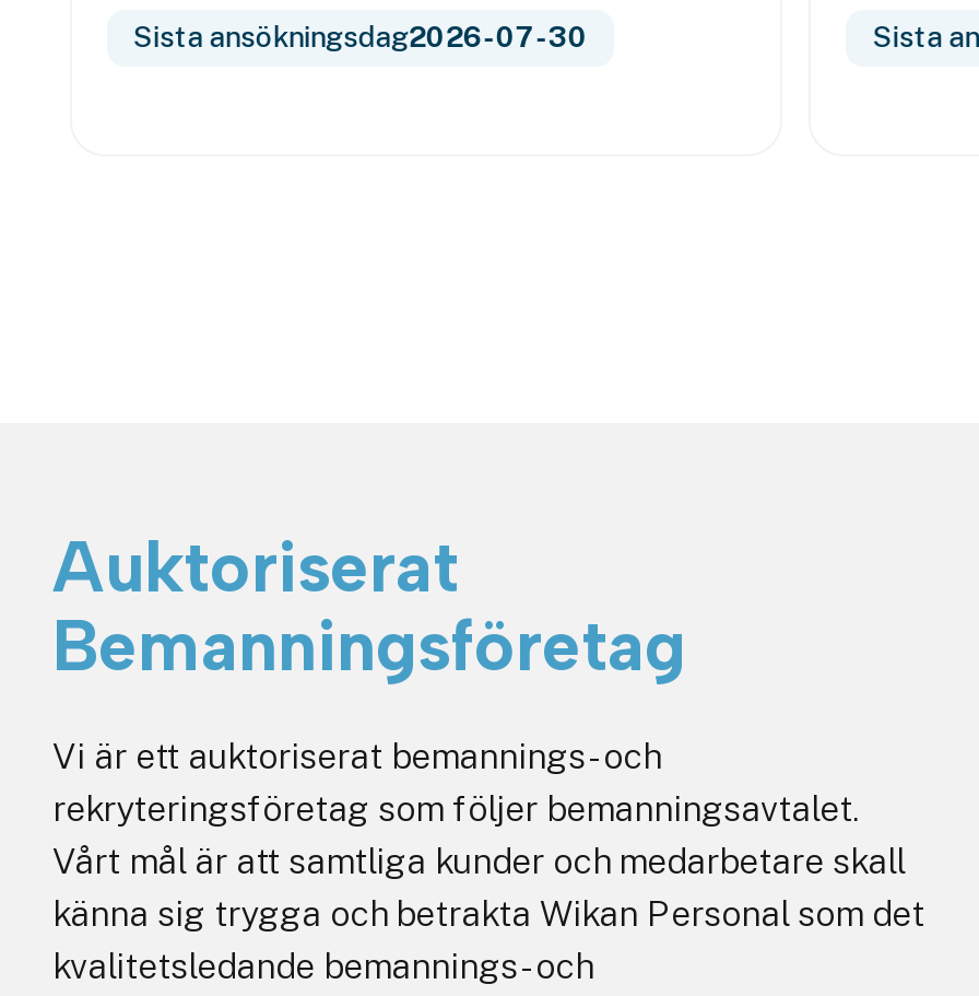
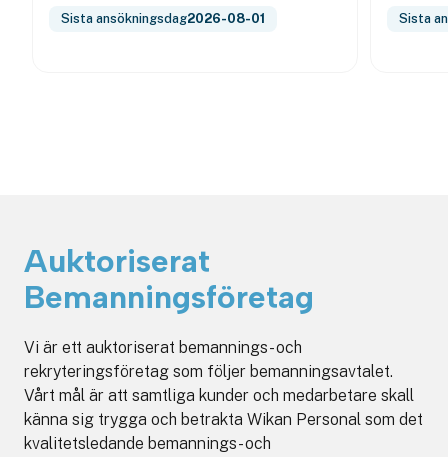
[133,21,588,54] Sista ansökningsdag2026-07-30 -> [61,11,265,26] Sista ansökningsdag2026-08-01

